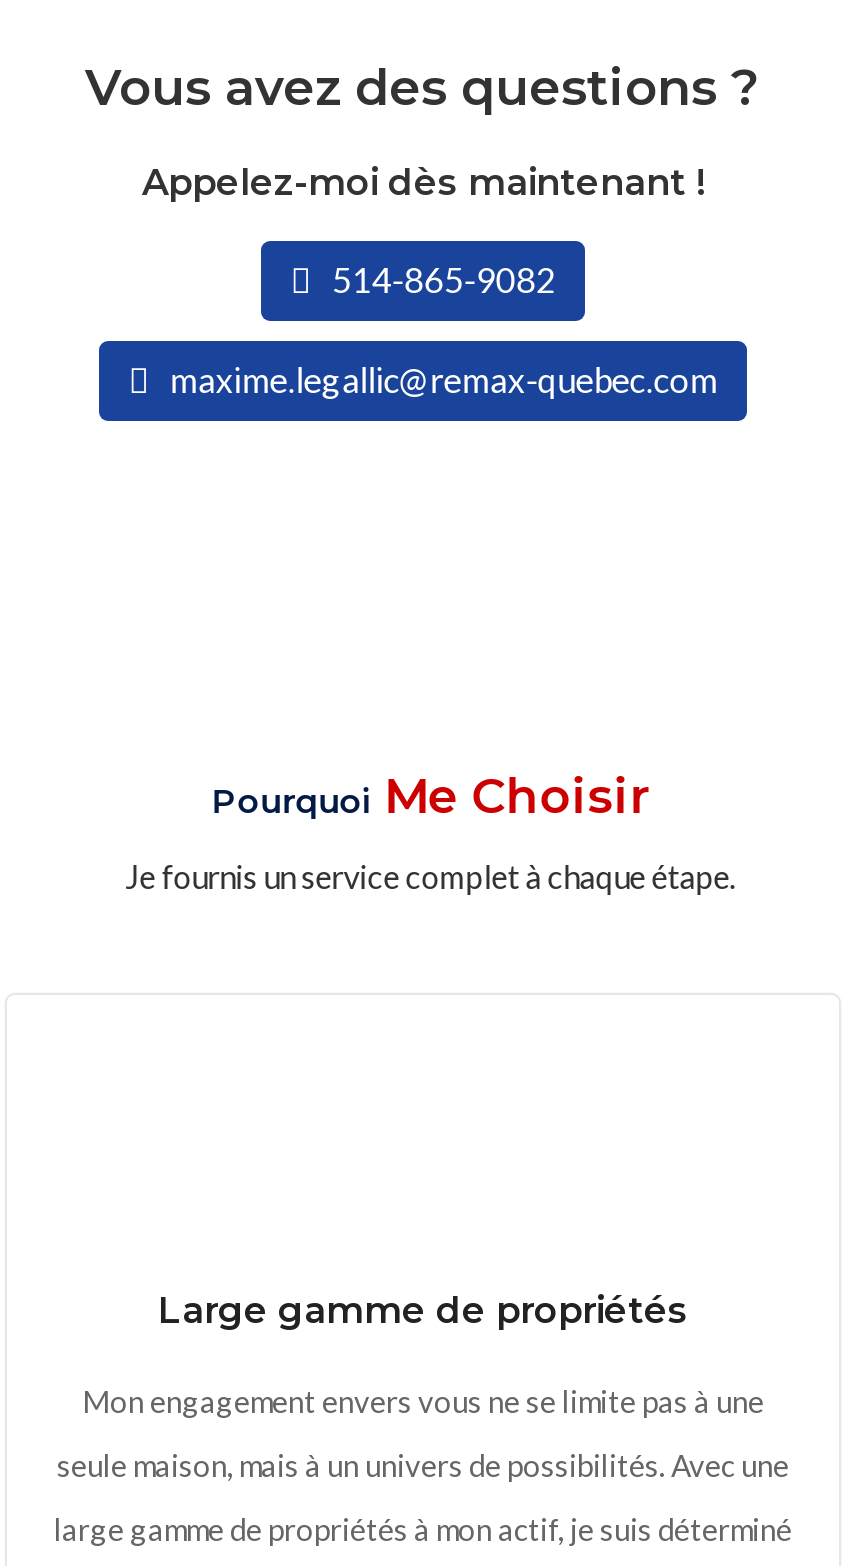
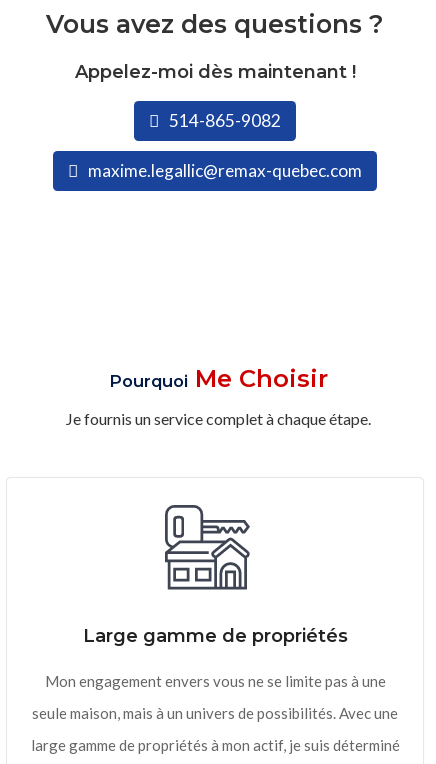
none -> [164,504,251,591] [image]

